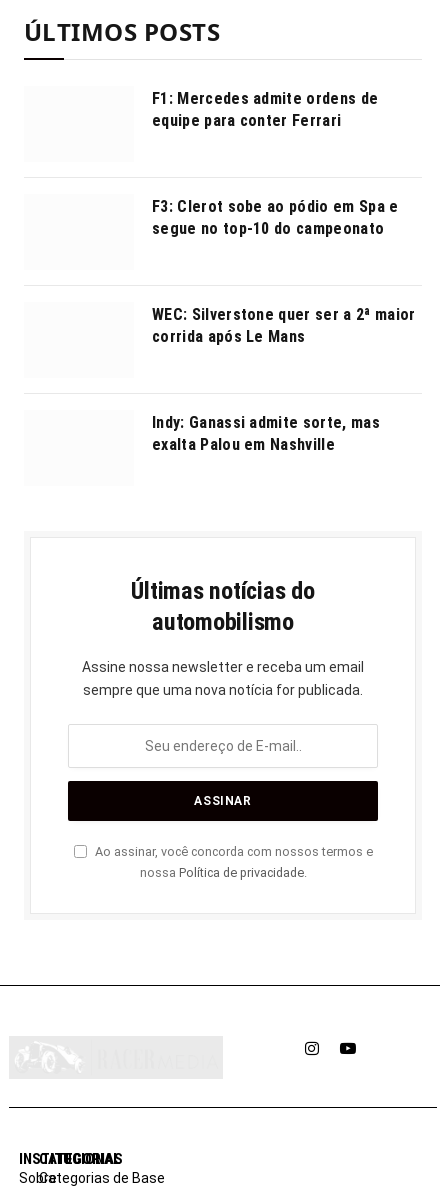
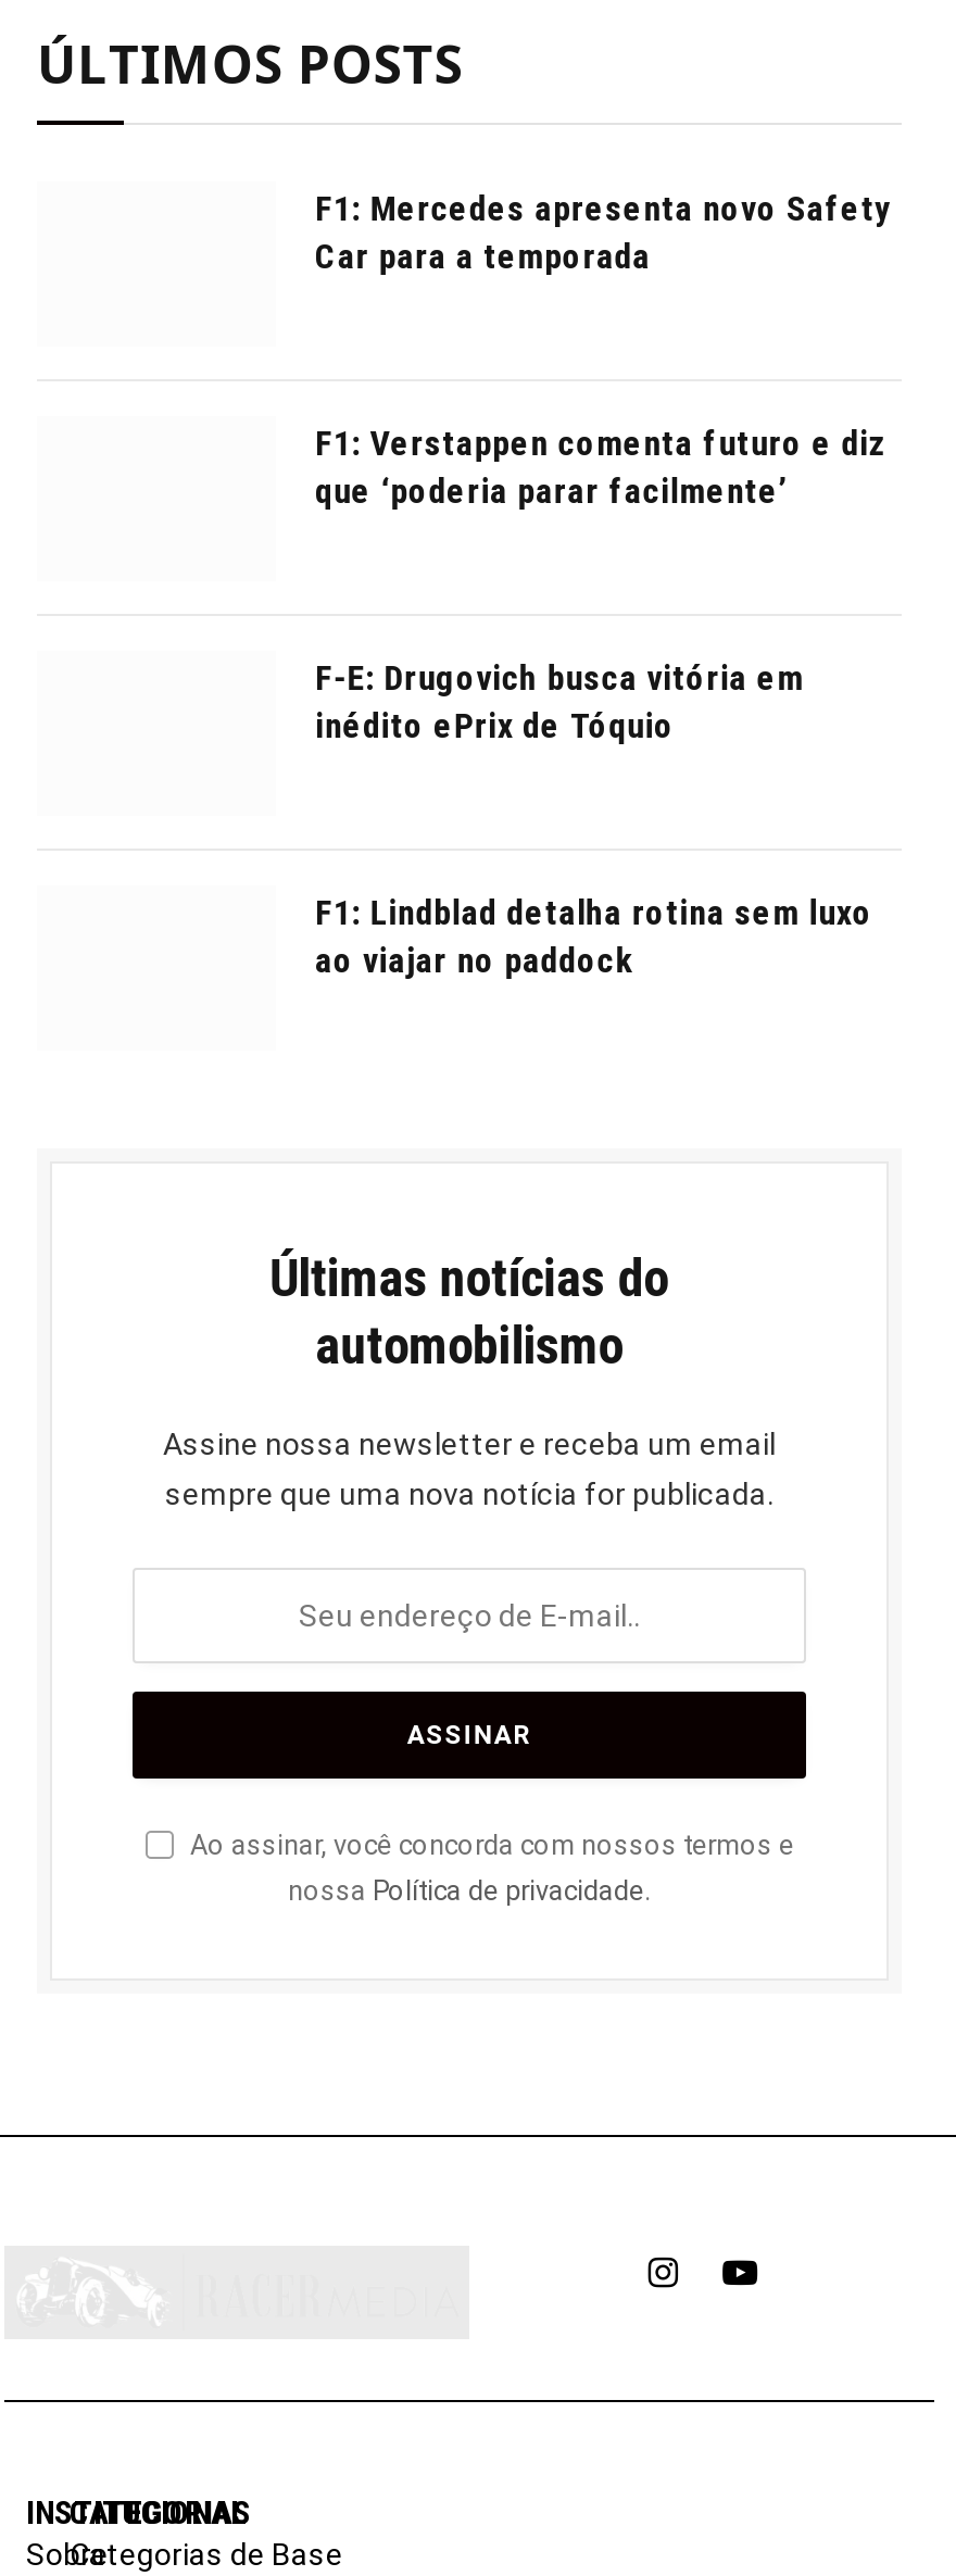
[152,89,378,130] F1: Mercedes admite ordens de | equipe para conter Ferrari -> [315,188,891,277] F1: Mercedes apresenta novo Safety | Car para a temporada
[152,197,399,238] F3: Clerot sobe ao pódio em Spa e | segue no top-10 do campeonato -> [315,423,887,512] F1: Verstappen comenta futuro e diz | que ‘poderia parar facilmente’
[152,305,415,346] WEC: Silverstone quer ser a 2ª maior | corrida após Le Mans -> [315,658,804,747] F-E: Drugovich busca vitória em | inédito ePrix de Tóquio
[152,413,380,454] Indy: Ganassi admite sorte, mas | exalta Palou em Nashville -> [315,892,872,981] F1: Lindblad detalha rotina sem luxo | ao viajar no paddock

